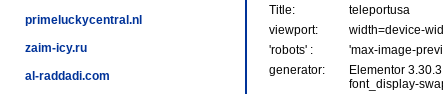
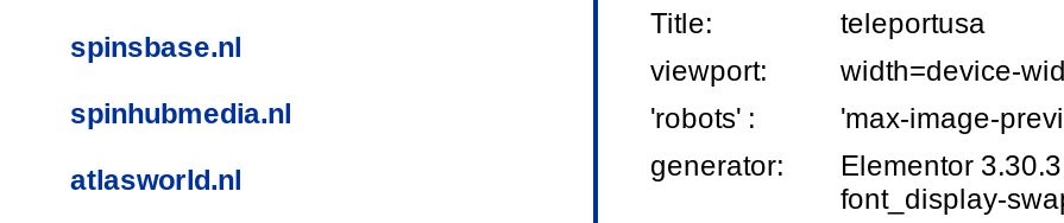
[25,13,142,27] primeluckycentral.nl -> [70,31,241,64] spinsbase.nl
[25,41,87,55] zaim-icy.ru -> [70,97,291,130] spinhubmedia.nl
[25,69,110,83] al-raddadi.com -> [70,164,241,197] atlasworld.nl

